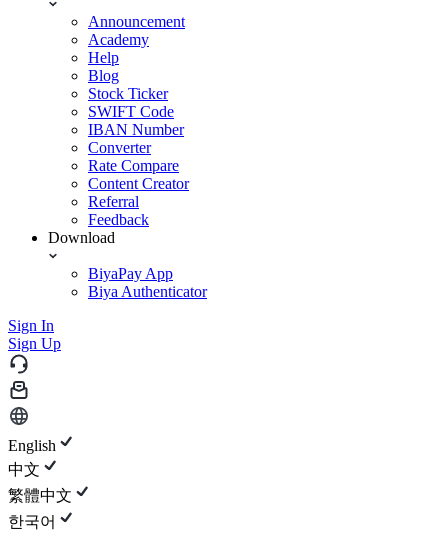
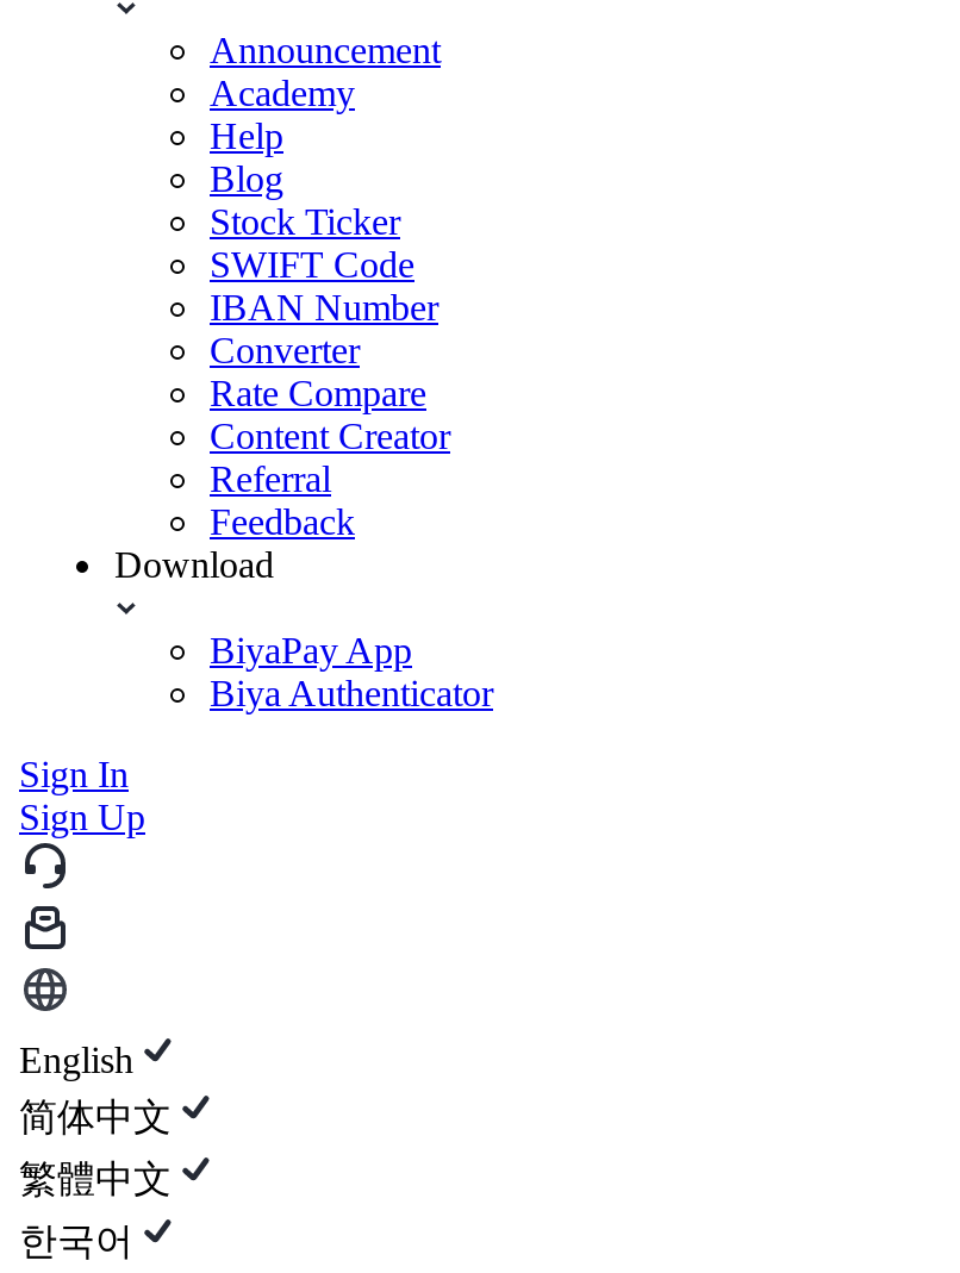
[8,461,40,478] 中文 -> [19,1097,172,1137] 简体中文

